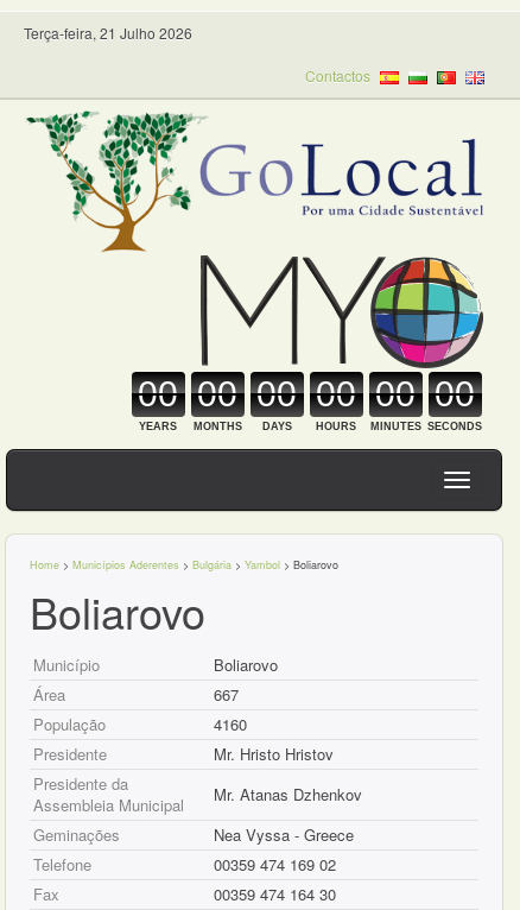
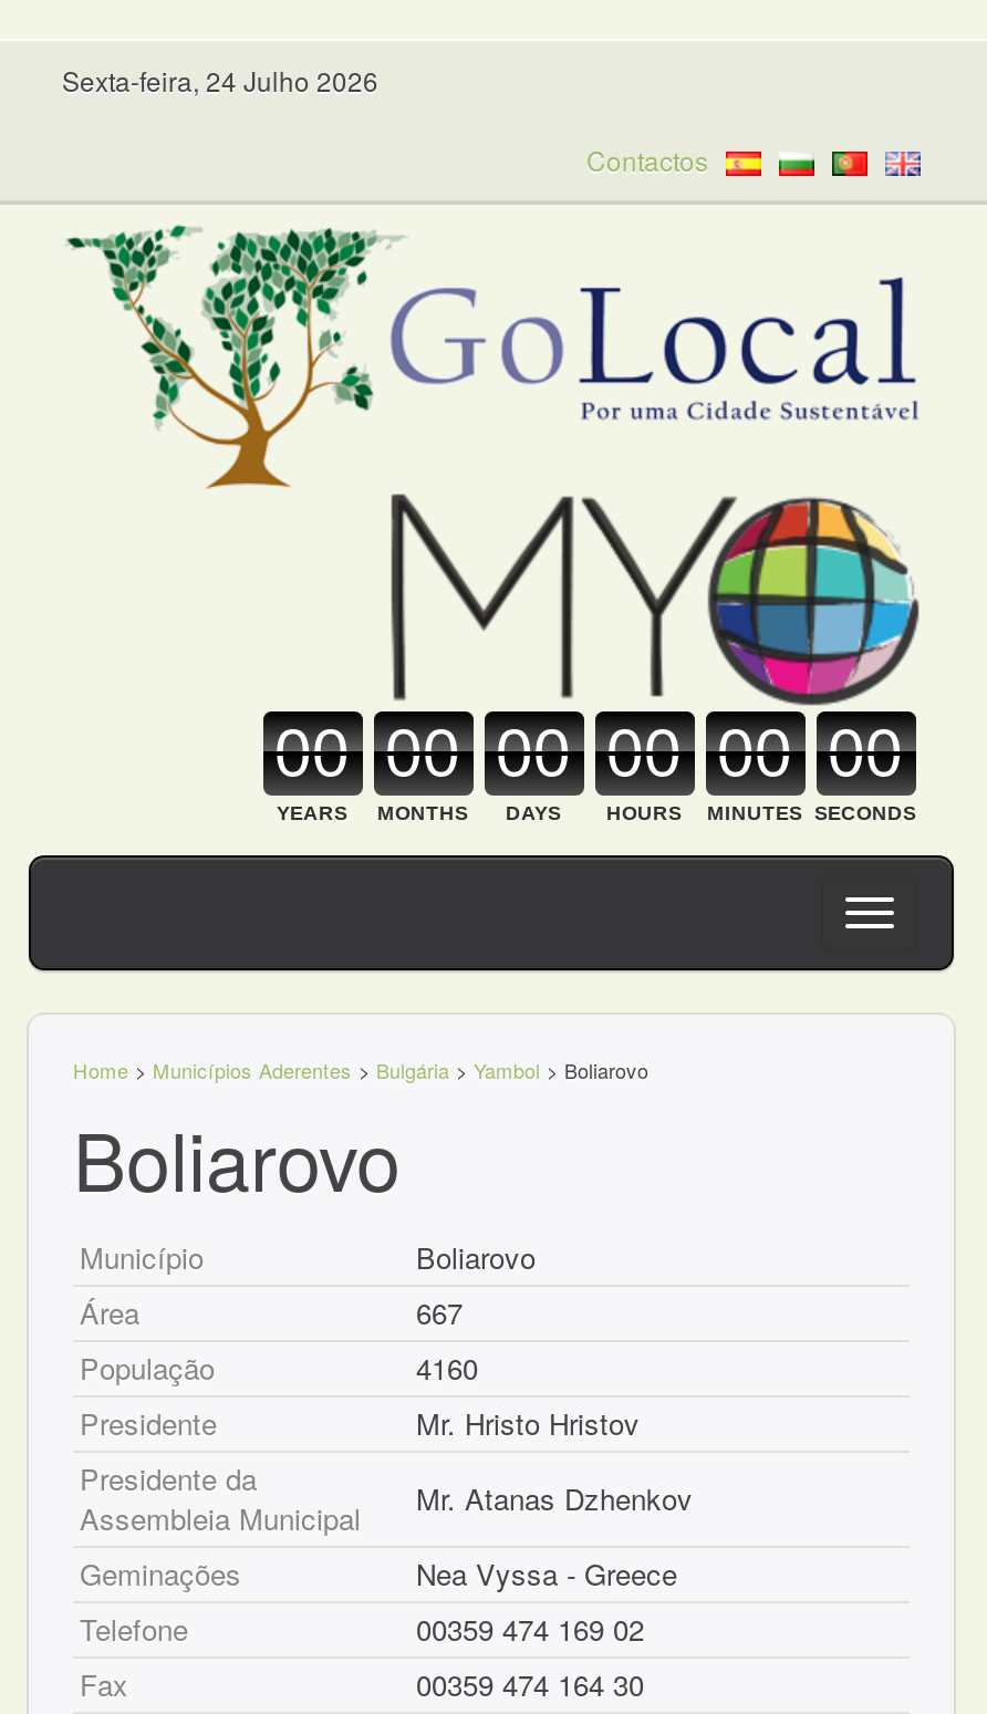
[24,23,192,43] Terça-feira, 21 Julho 2026 -> [62,61,378,98] Sexta-feira, 24 Julho 2026

